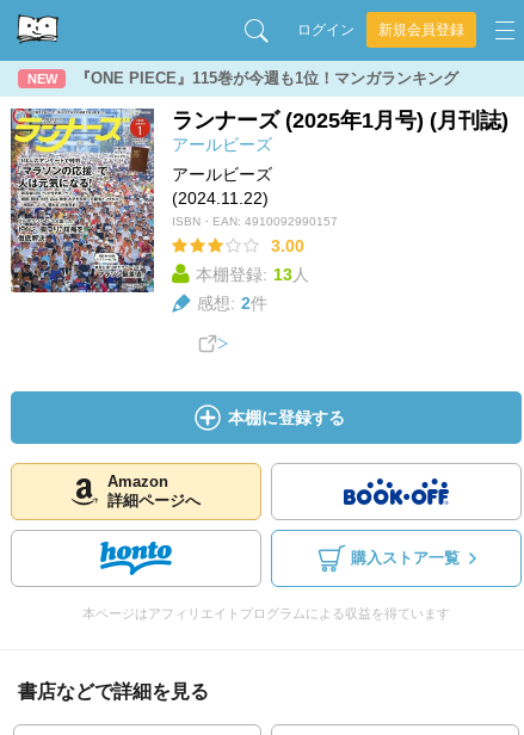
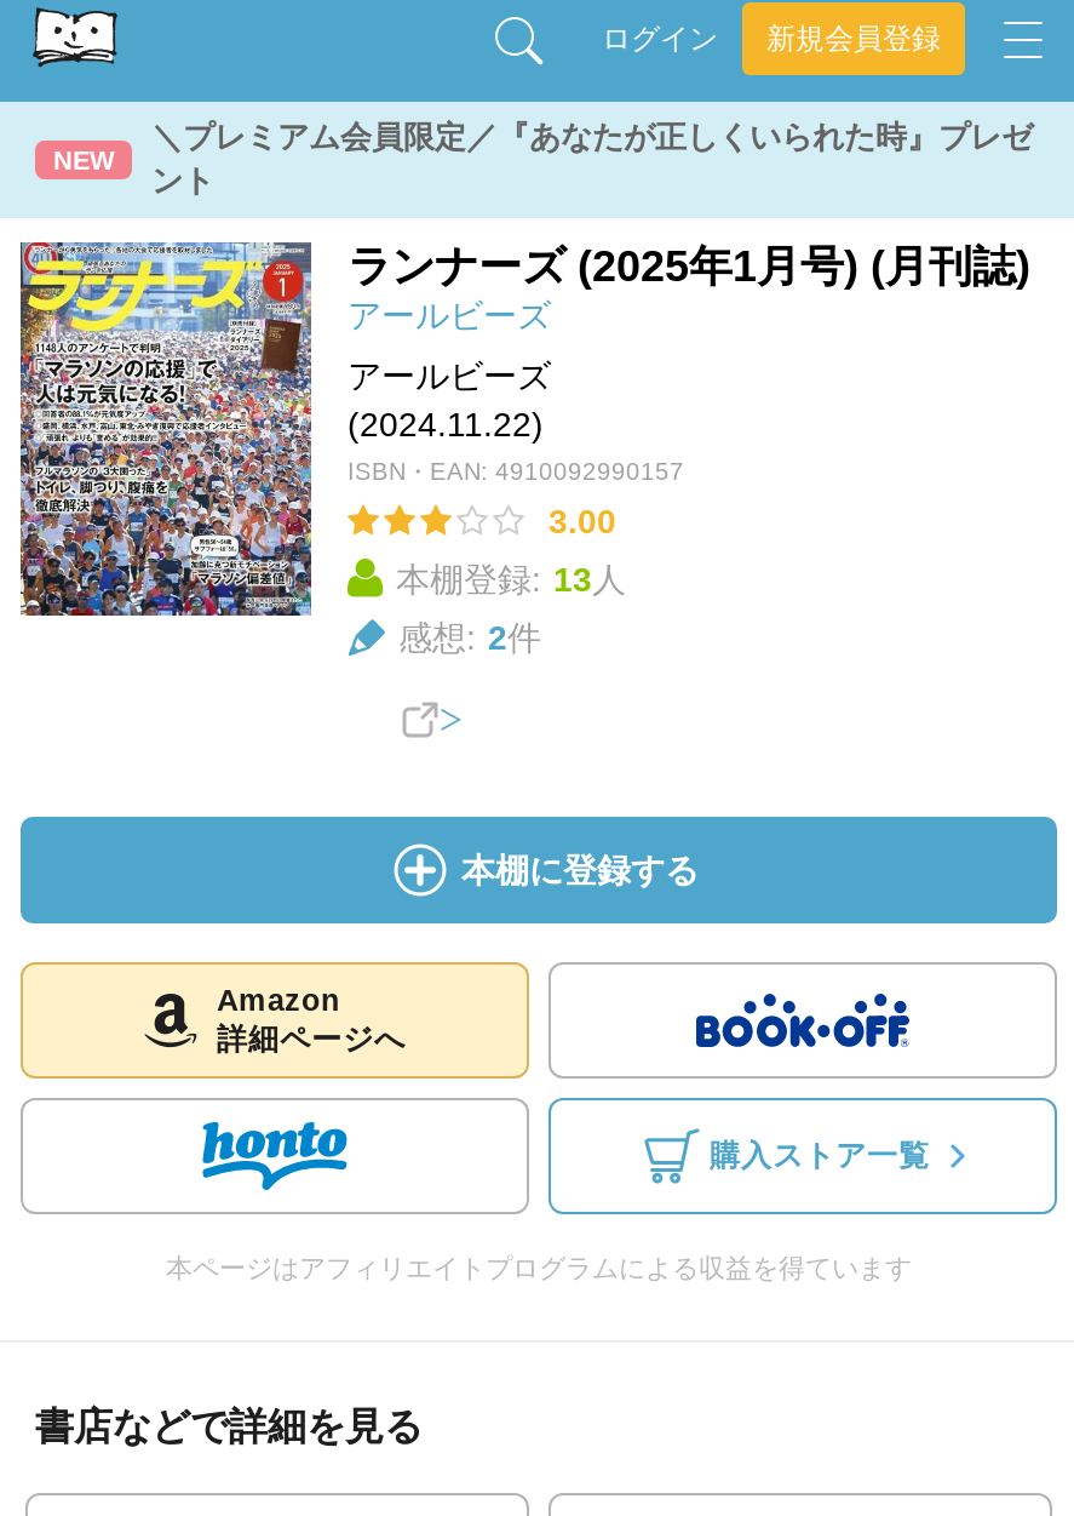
[75,69,458,87] 『ONE PIECE』115巻が今週も1位！マンガランキング -> [151,119,1033,199] ＼プレミアム会員限定／『あなたが正しくいられた時』プレゼ | ント

